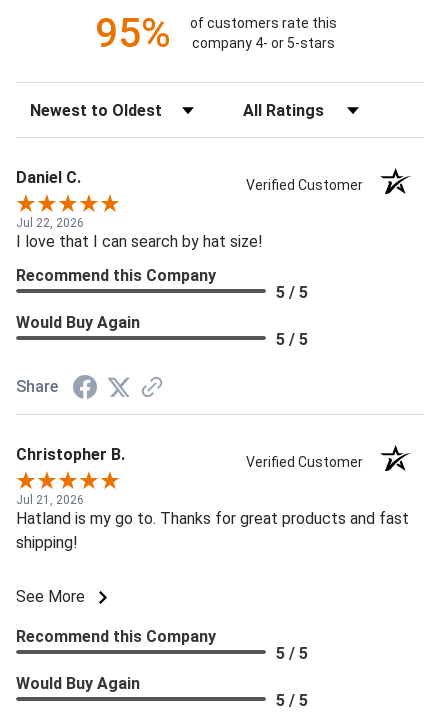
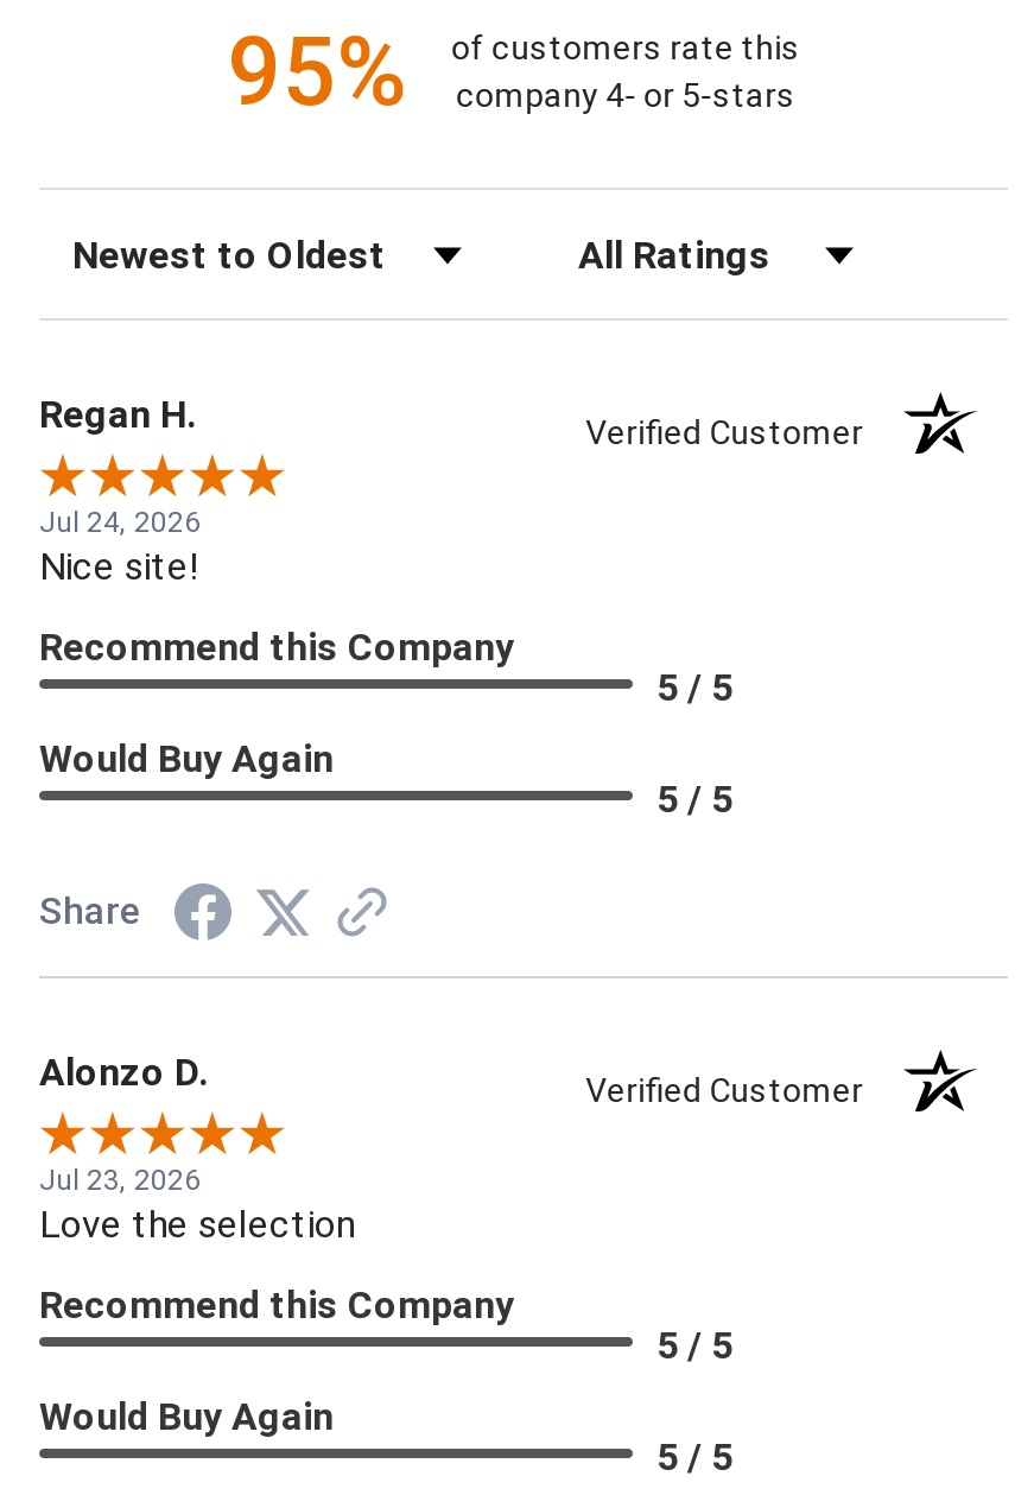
[16,168,81,187] Daniel C. -> [39,391,196,436] Regan H.
[16,216,263,251] Jul 22, 2026 | I love that I can search by hat size! -> [39,505,201,588] Jul 24, 2026 | Nice site!
[16,445,125,464] Christopher B. -> [39,1049,208,1094] Alonzo D.
[16,493,409,606] Jul 21, 2026 | Hatland is my go to. Thanks for great products and fast | shipping! | See More -> [39,1163,355,1246] Jul 23, 2026 | Love the selection

